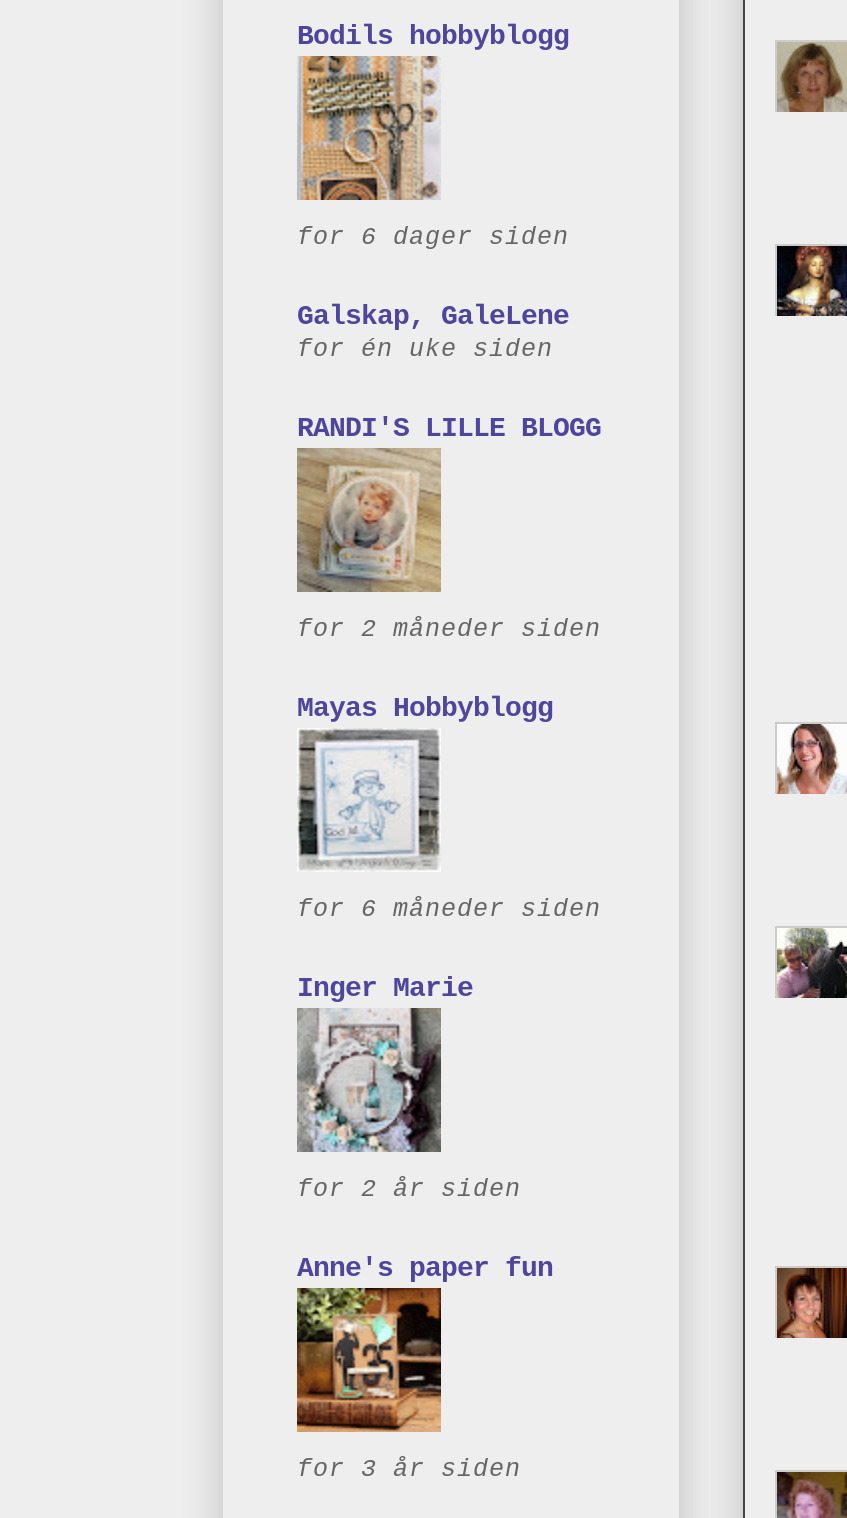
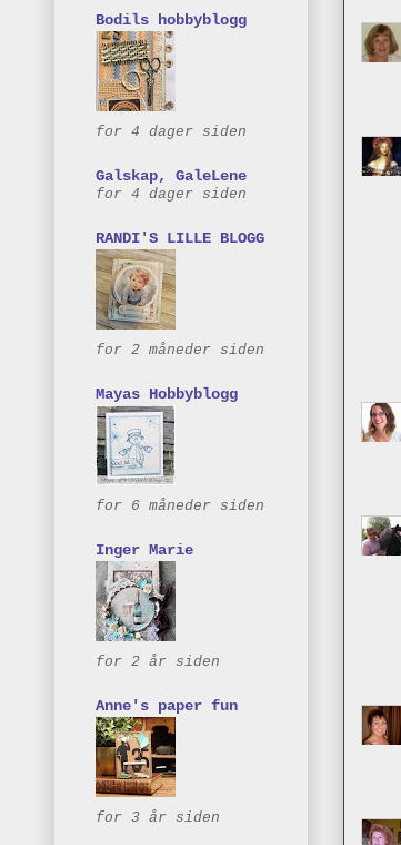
[297,223,569,253] for 6 dager siden -> [96,124,247,141] for 4 dager siden
[297,335,553,365] for én uke siden -> [96,186,247,203] for 4 dager siden

